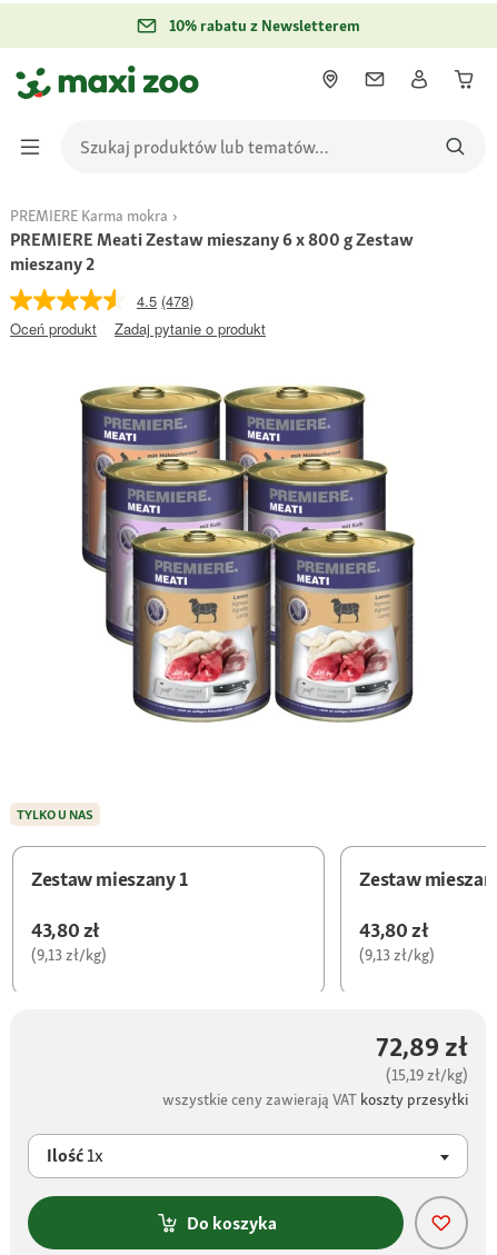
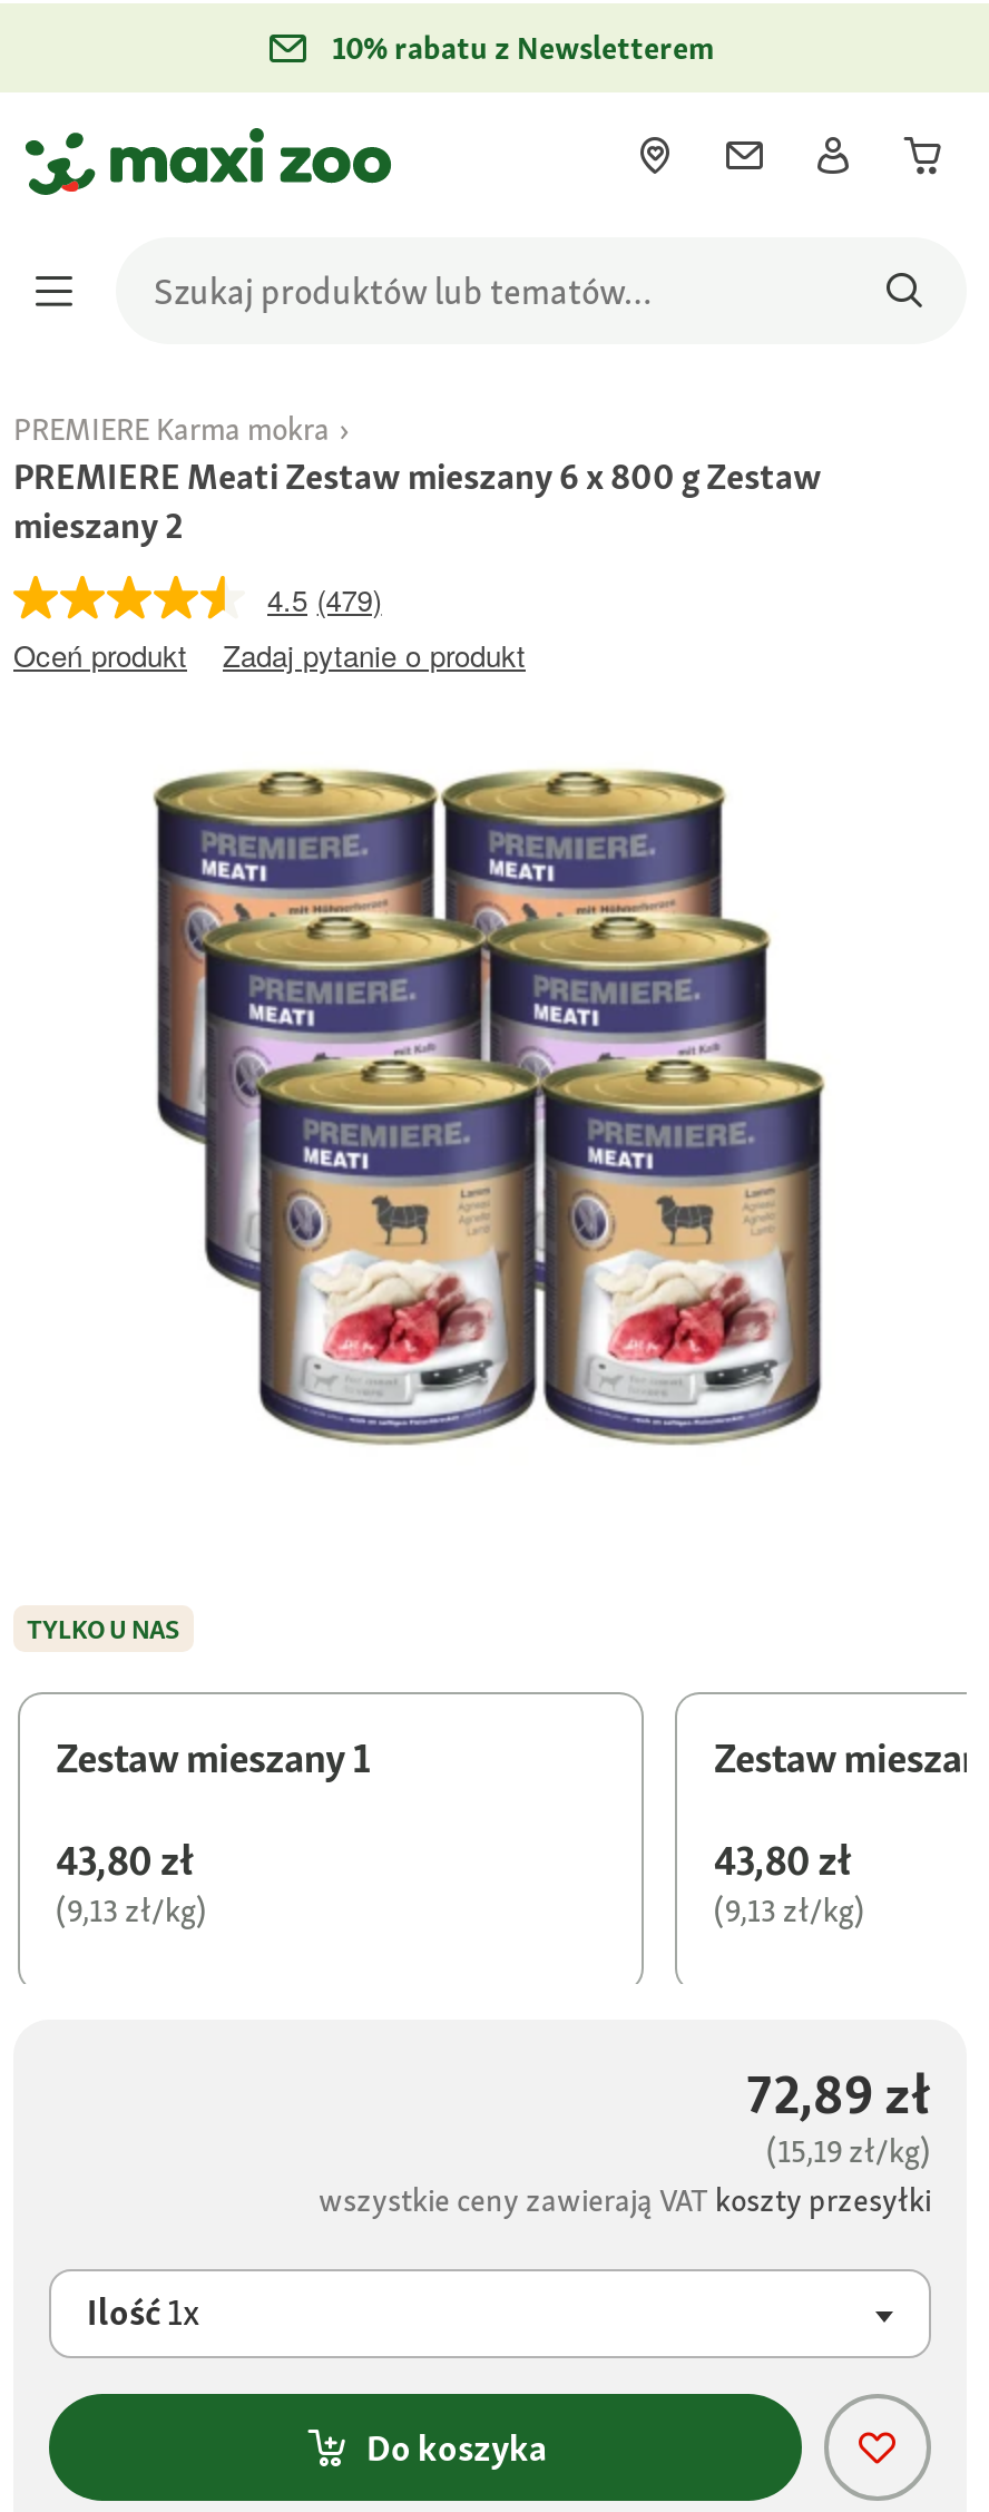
[137,290,194,311] 4.5 (478) -> [267,577,382,619] 4.5 (479)

